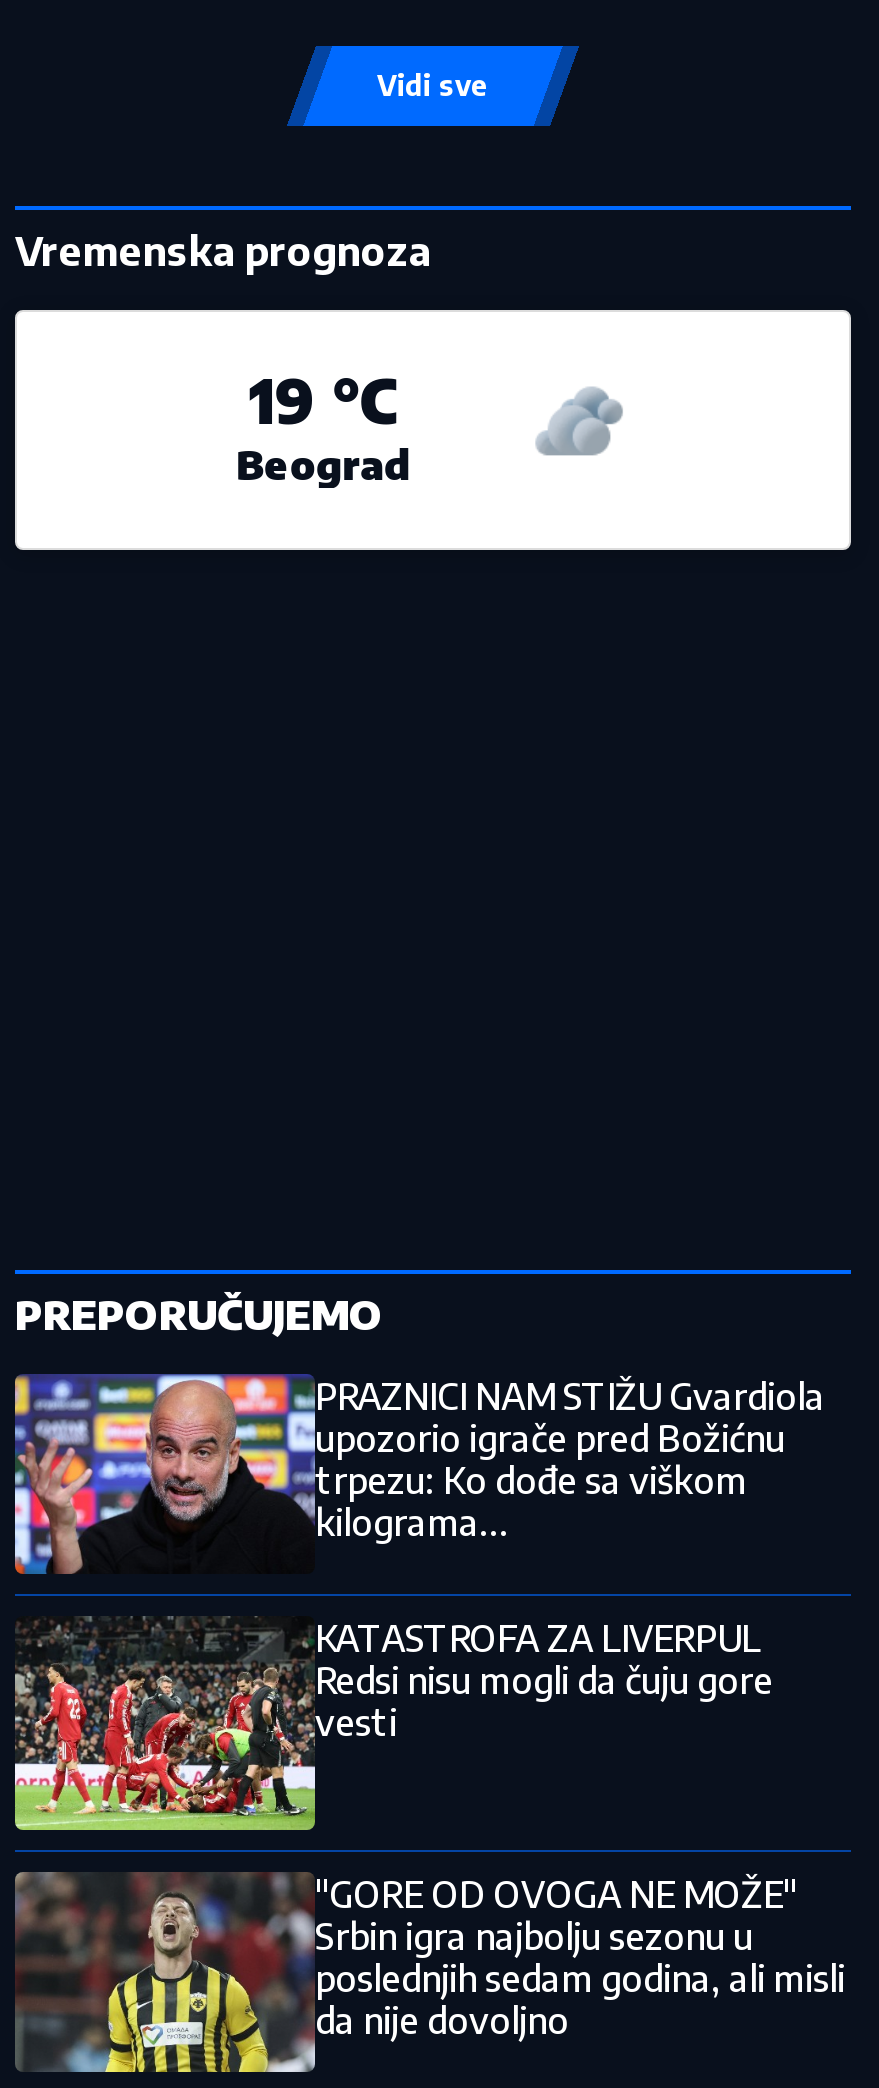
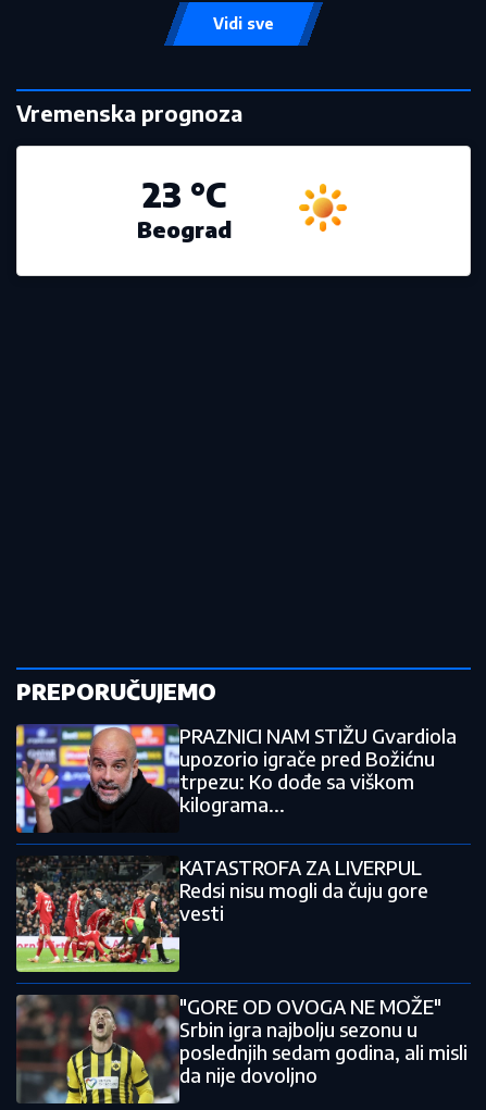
[249,361,397,437] 19 °C -> [142,173,226,215] 23 °C
[535,380,623,468] [image] -> [298,183,348,233] [image]

